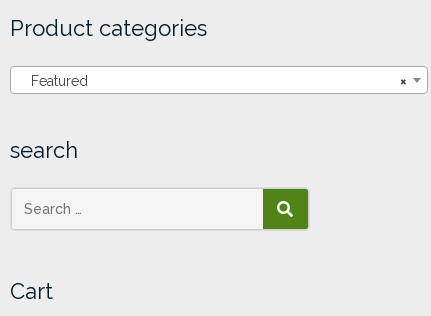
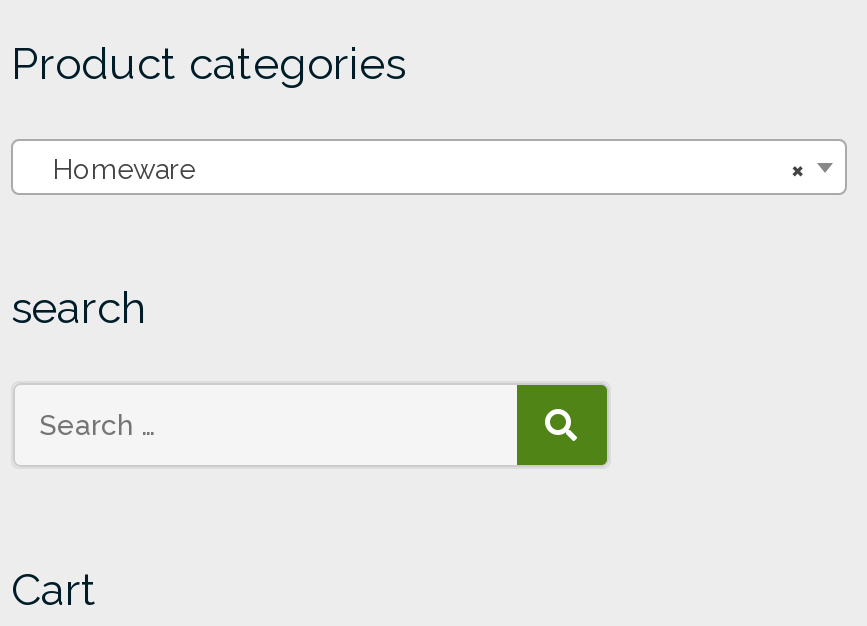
[19,73,88,89] Featured -> [29,154,195,186] Homeware

